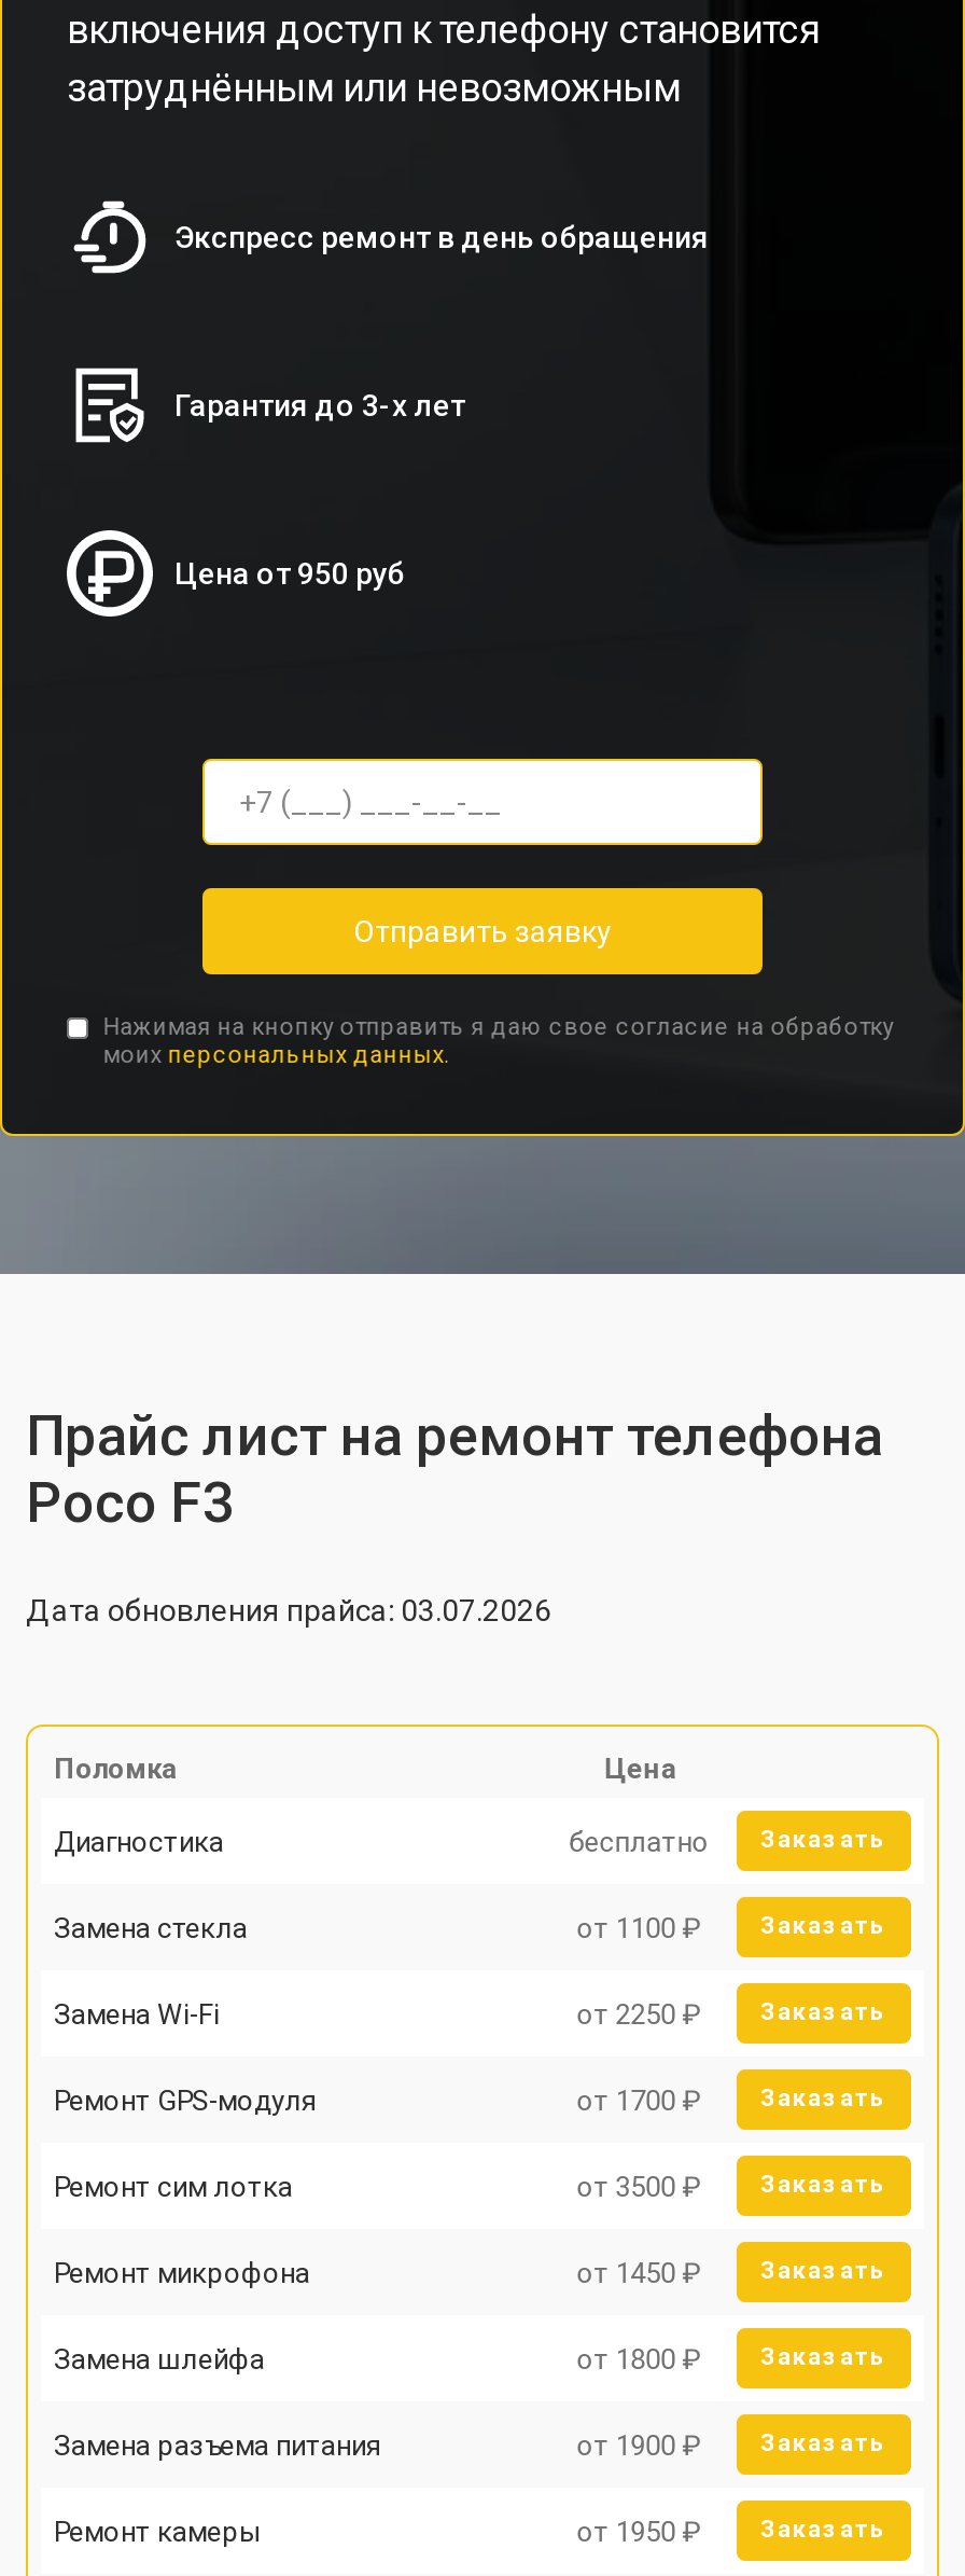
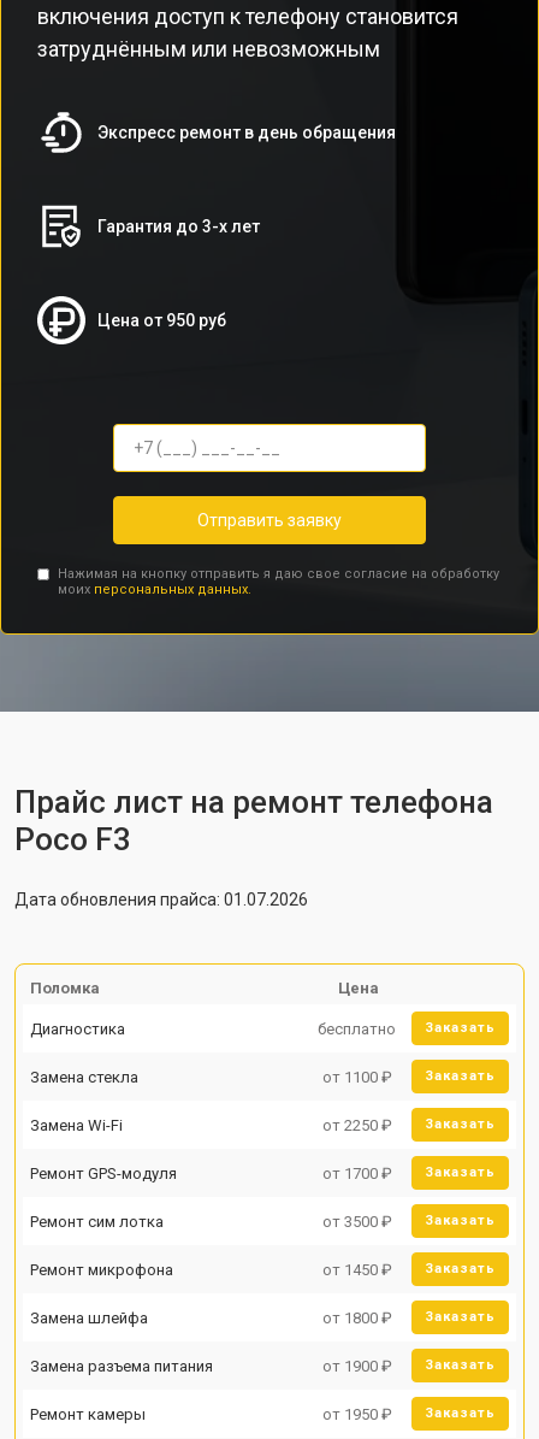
[26,1593,551,1628] Дата обновления прайса: 03.07.2026 -> [14,890,308,909] Дата обновления прайса: 01.07.2026

